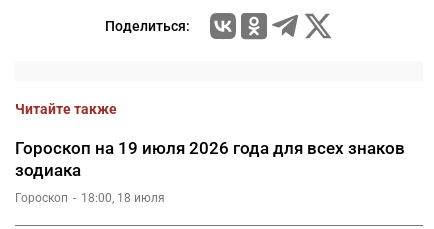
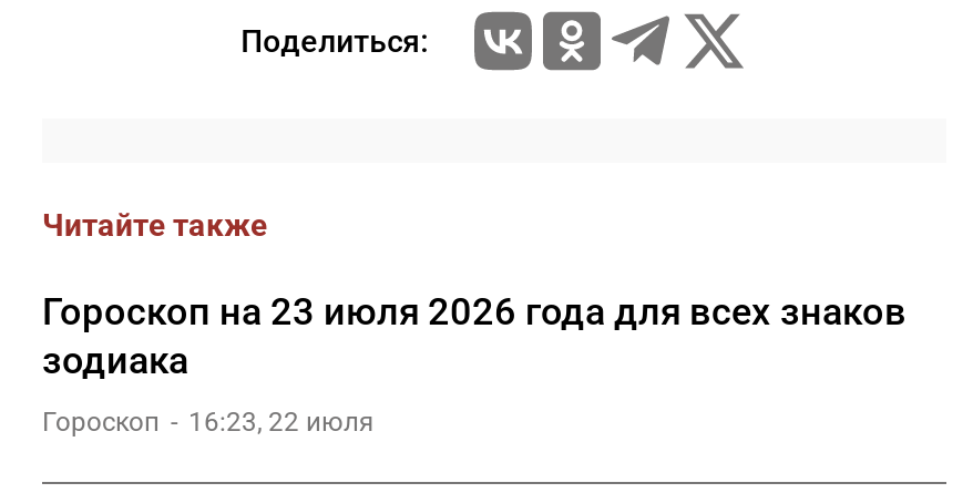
[15,138,405,158] Гороскоп на 19 июля 2026 года для всех знаков -> [42,289,907,333] Гороскоп на 23 июля 2026 года для всех знаков
[15,191,165,205] Гороскоп 18:00, 18 июля -> [42,406,375,437] Гороскоп 16:23, 22 июля

